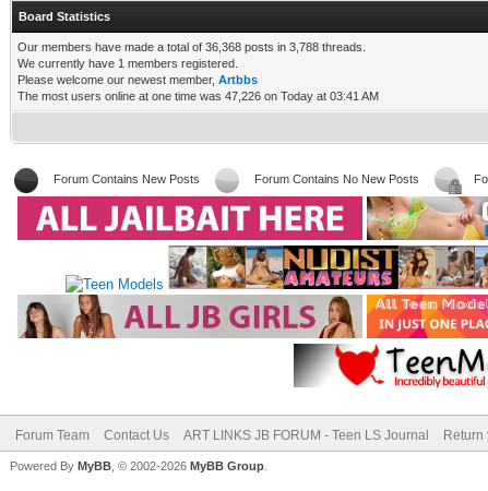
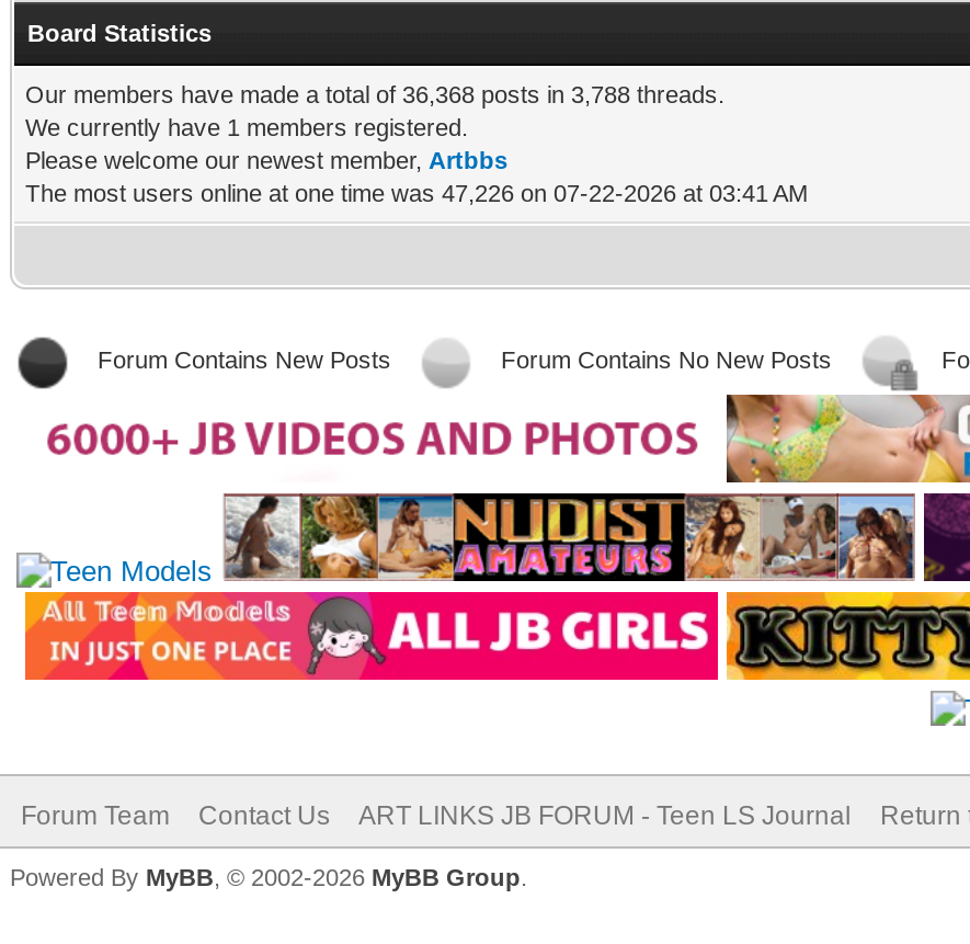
[17,89,379,103] The most users online at one time was 47,226 on Today at 03:41 AM -> [25,180,808,206] The most users online at one time was 47,226 on 07-22-2026 at 03:41 AM
[16,195,485,387] [image] -> [14,395,963,728] [image]

